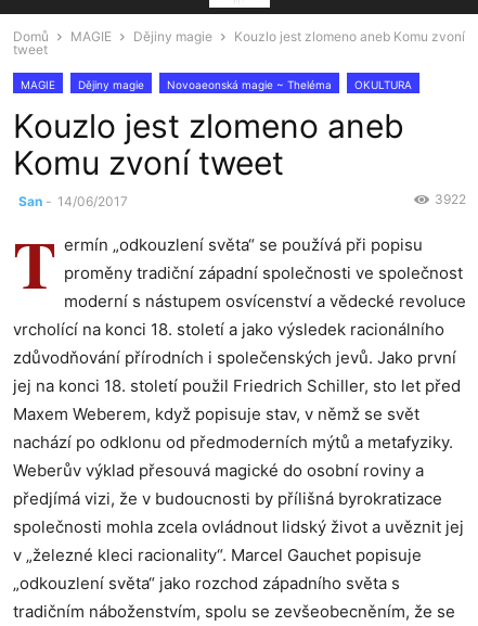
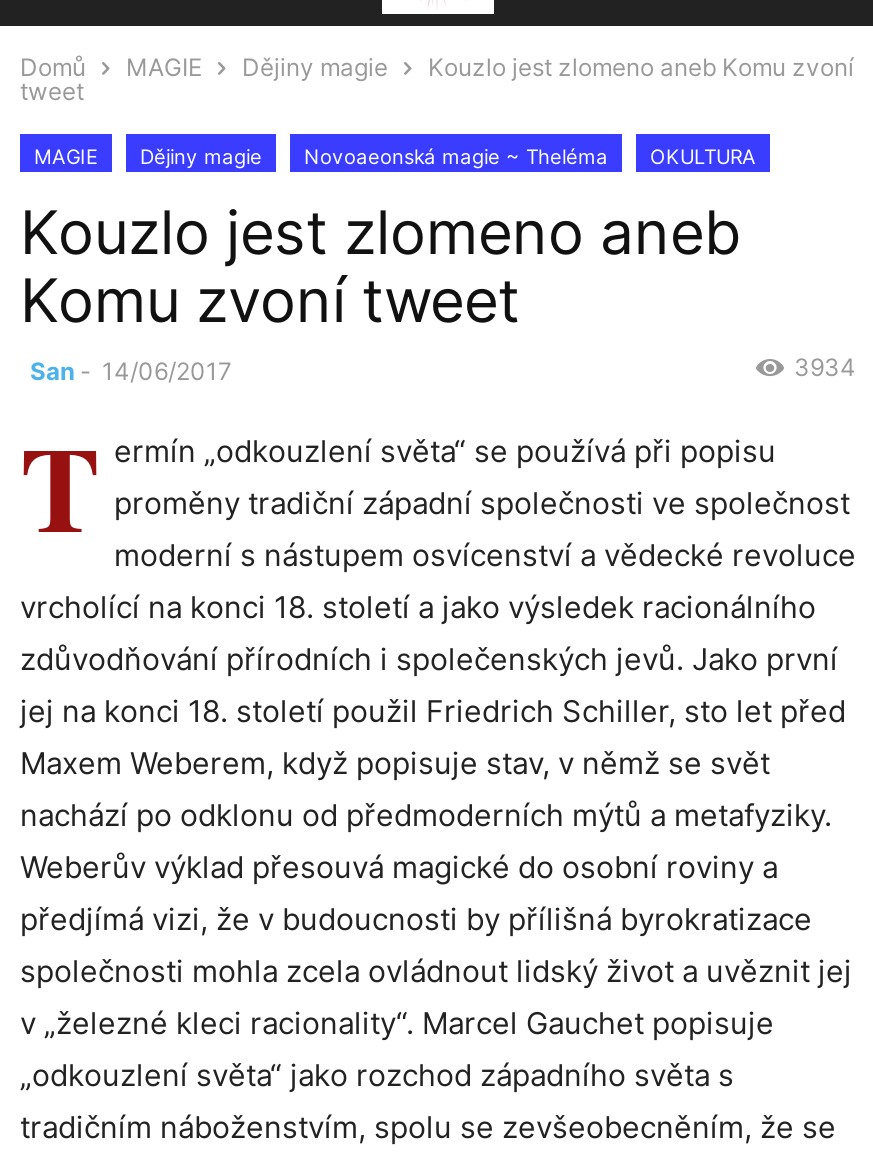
[435,191,466,207] 3922 -> [794,352,856,382] 3934

